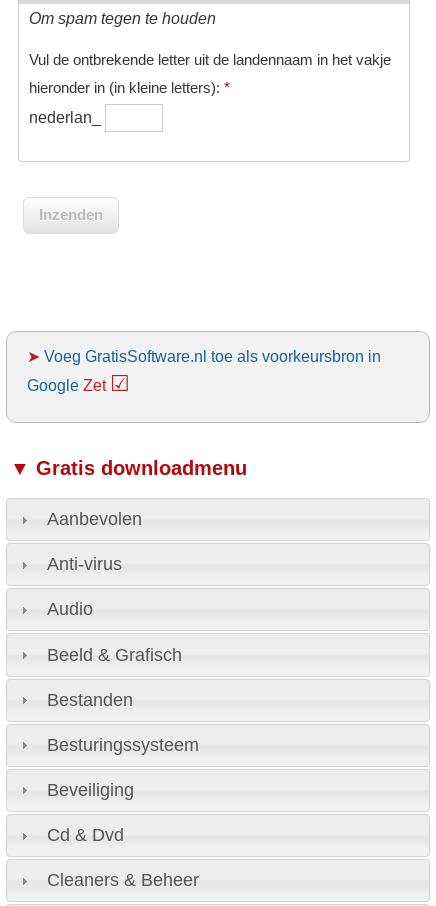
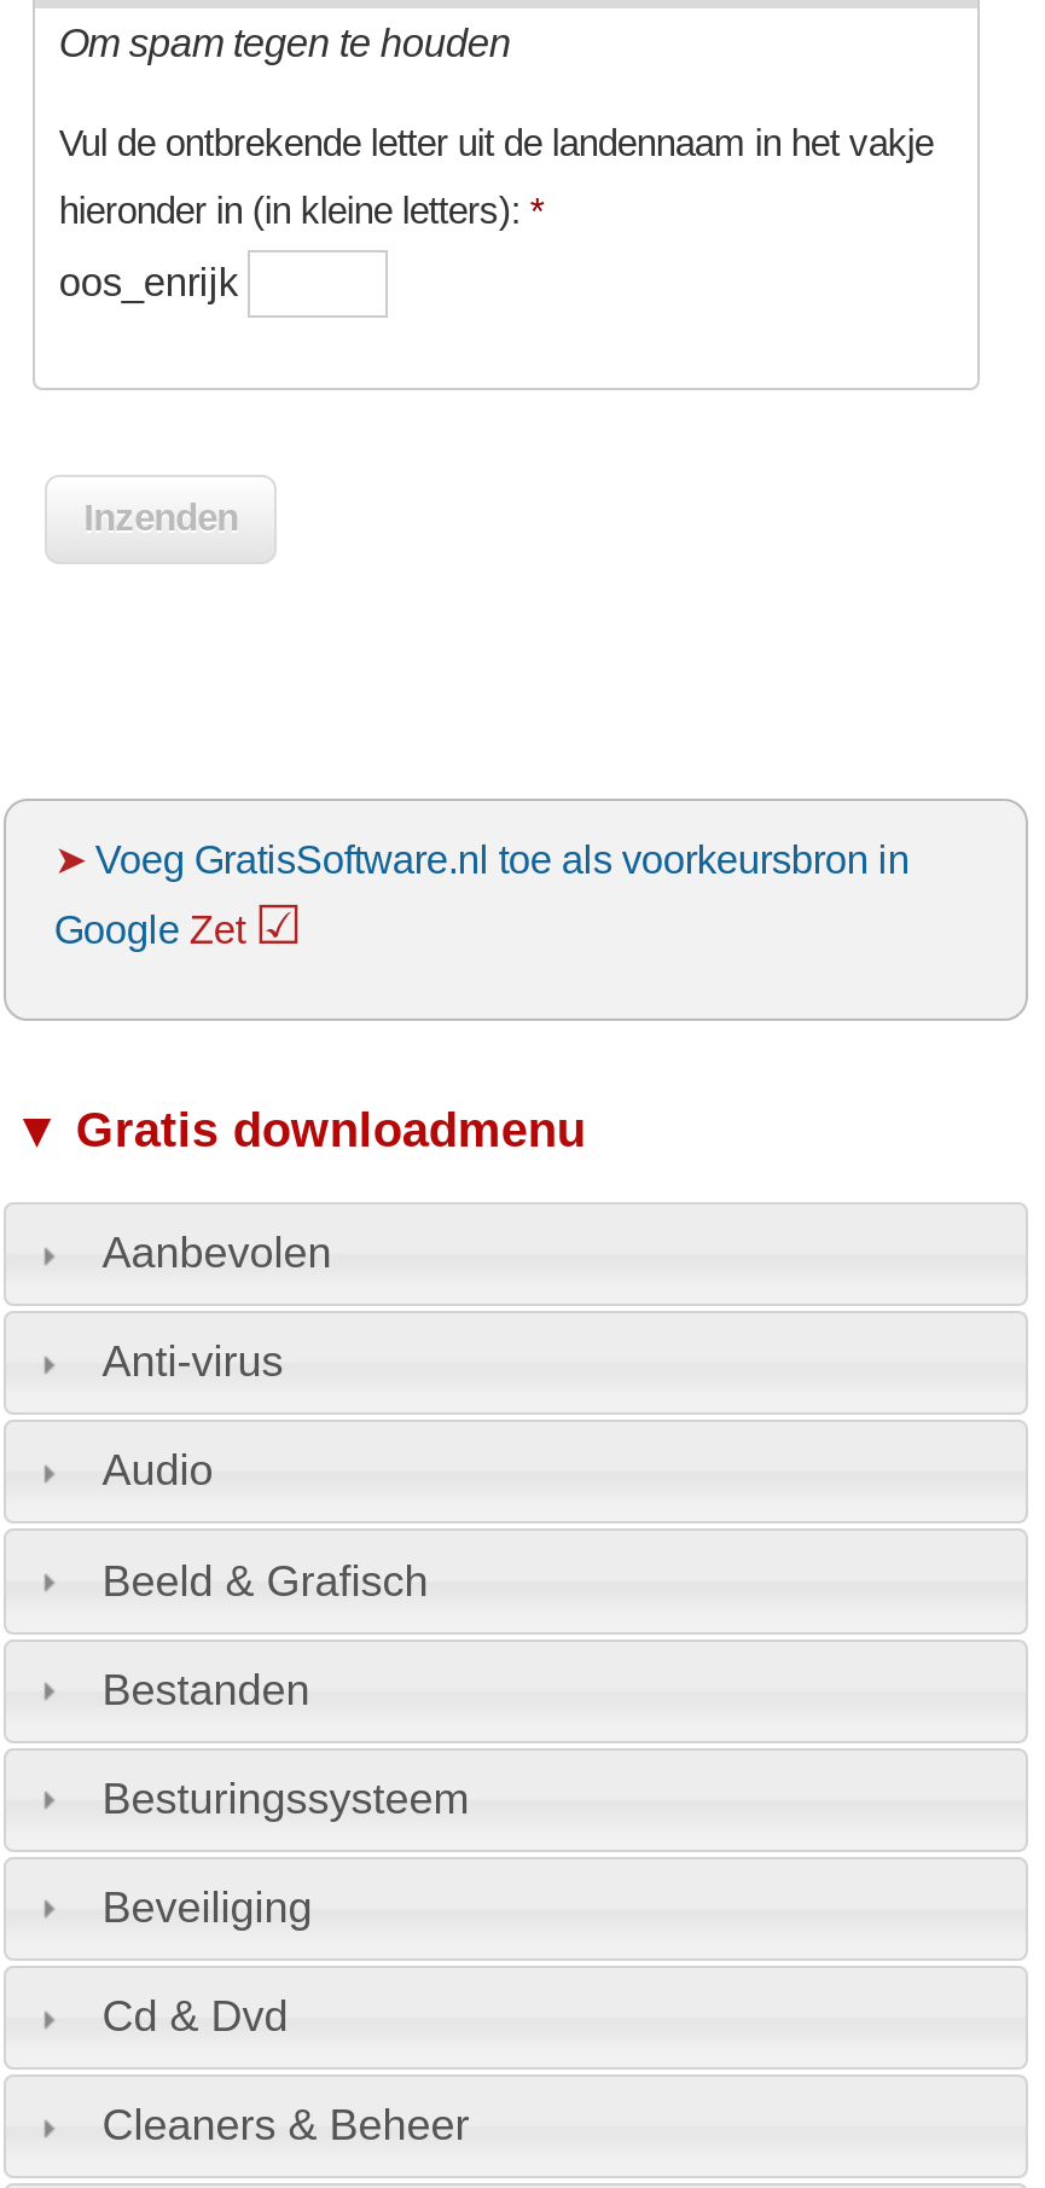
[29,108,105,126] nederlan_ -> [59,260,247,304] oos_enrijk

